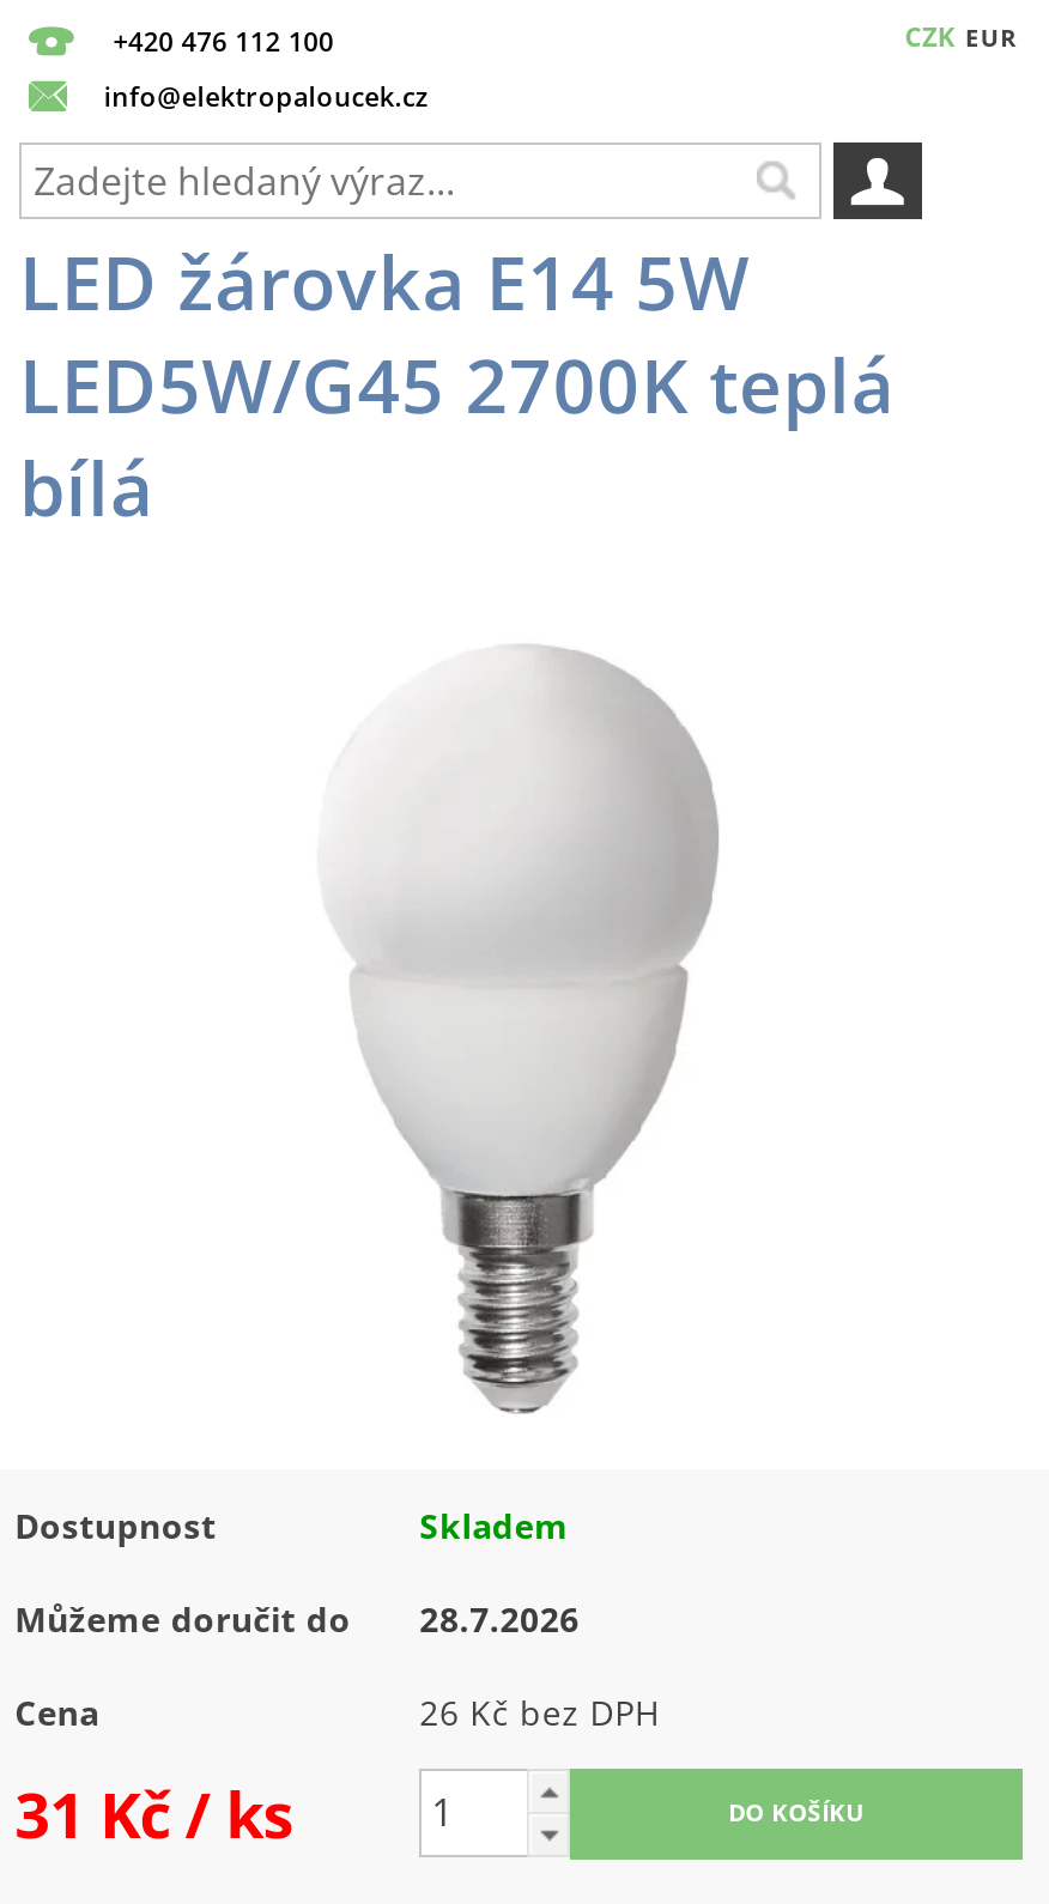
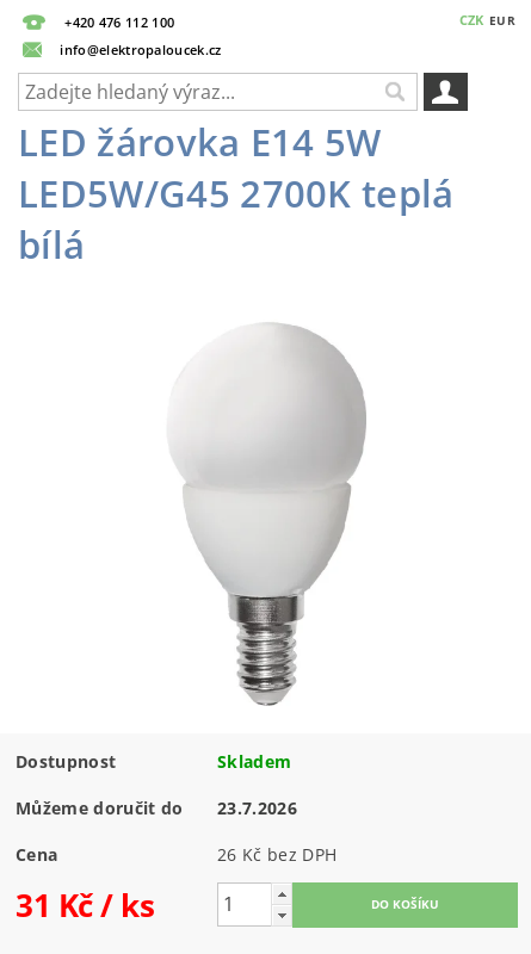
[15,1595,580,1641] Můžeme doručit do 28.7.2026 -> [16,796,297,819] Můžeme doručit do 23.7.2026

